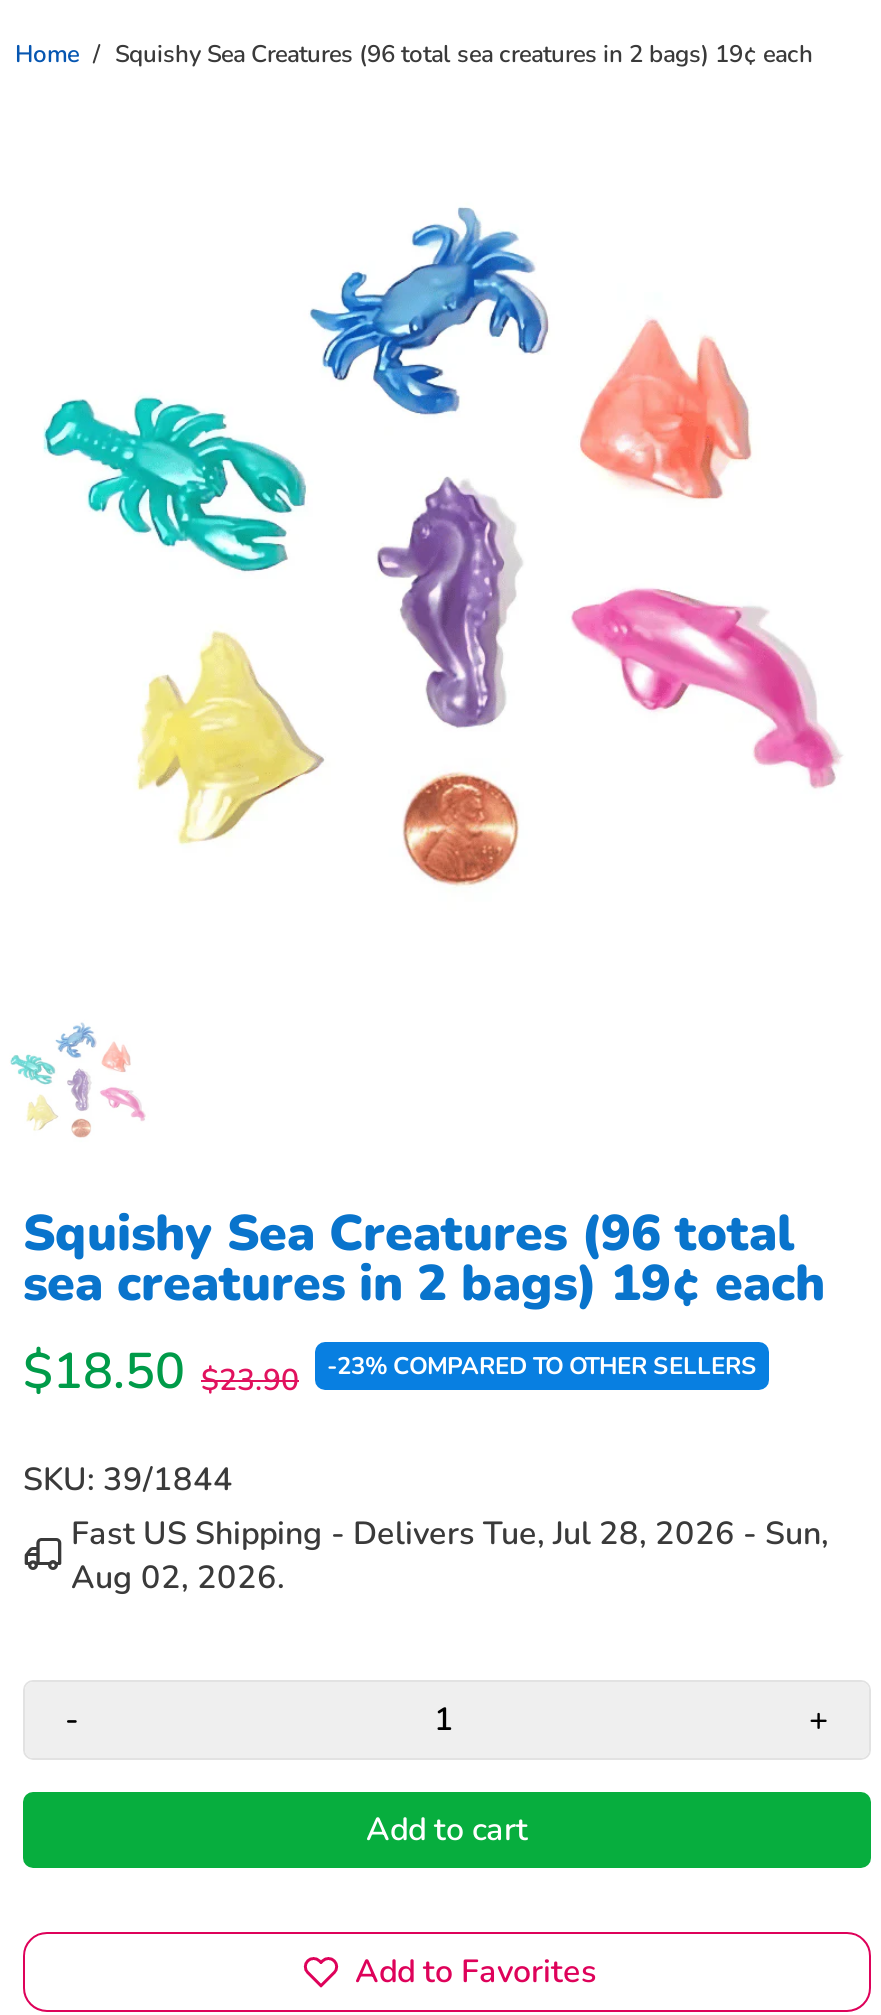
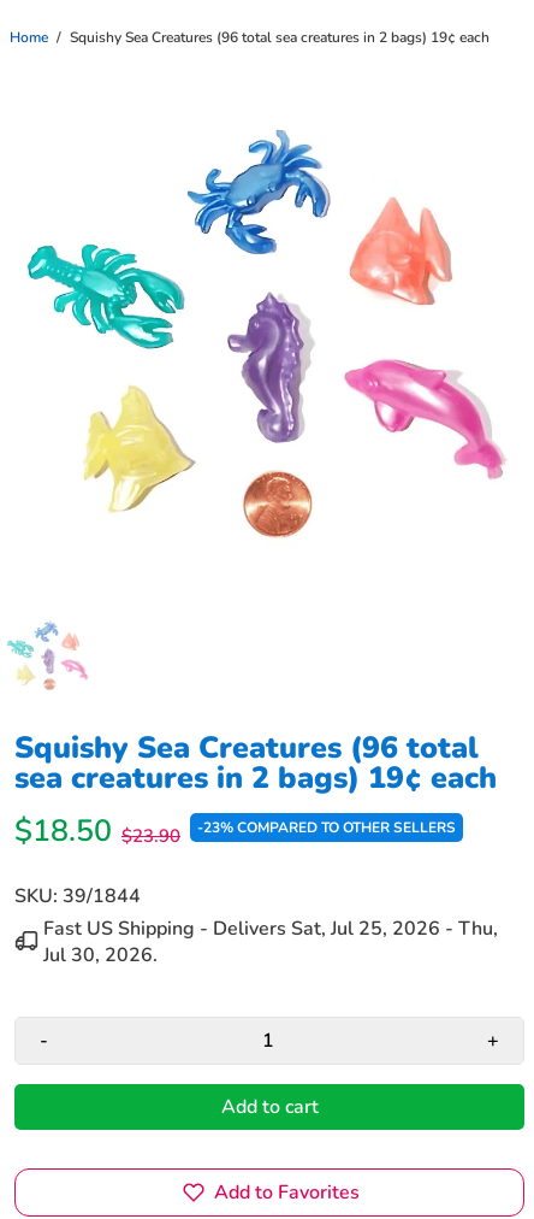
[71,1512,829,1600] Fast US Shipping - Delivers Tue, Jul 28, 2026 - Sun, | Aug 02, 2026. -> [43,915,498,968] Fast US Shipping - Delivers Sat, Jul 25, 2026 - Thu, | Jul 30, 2026.

